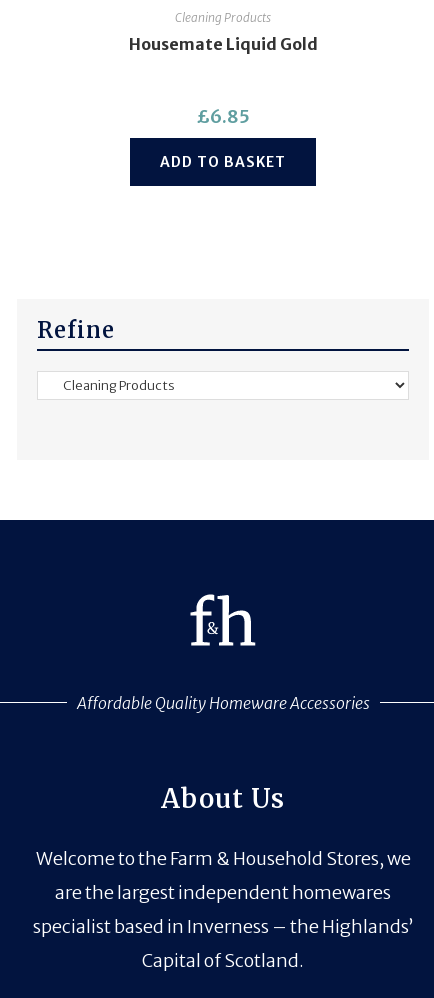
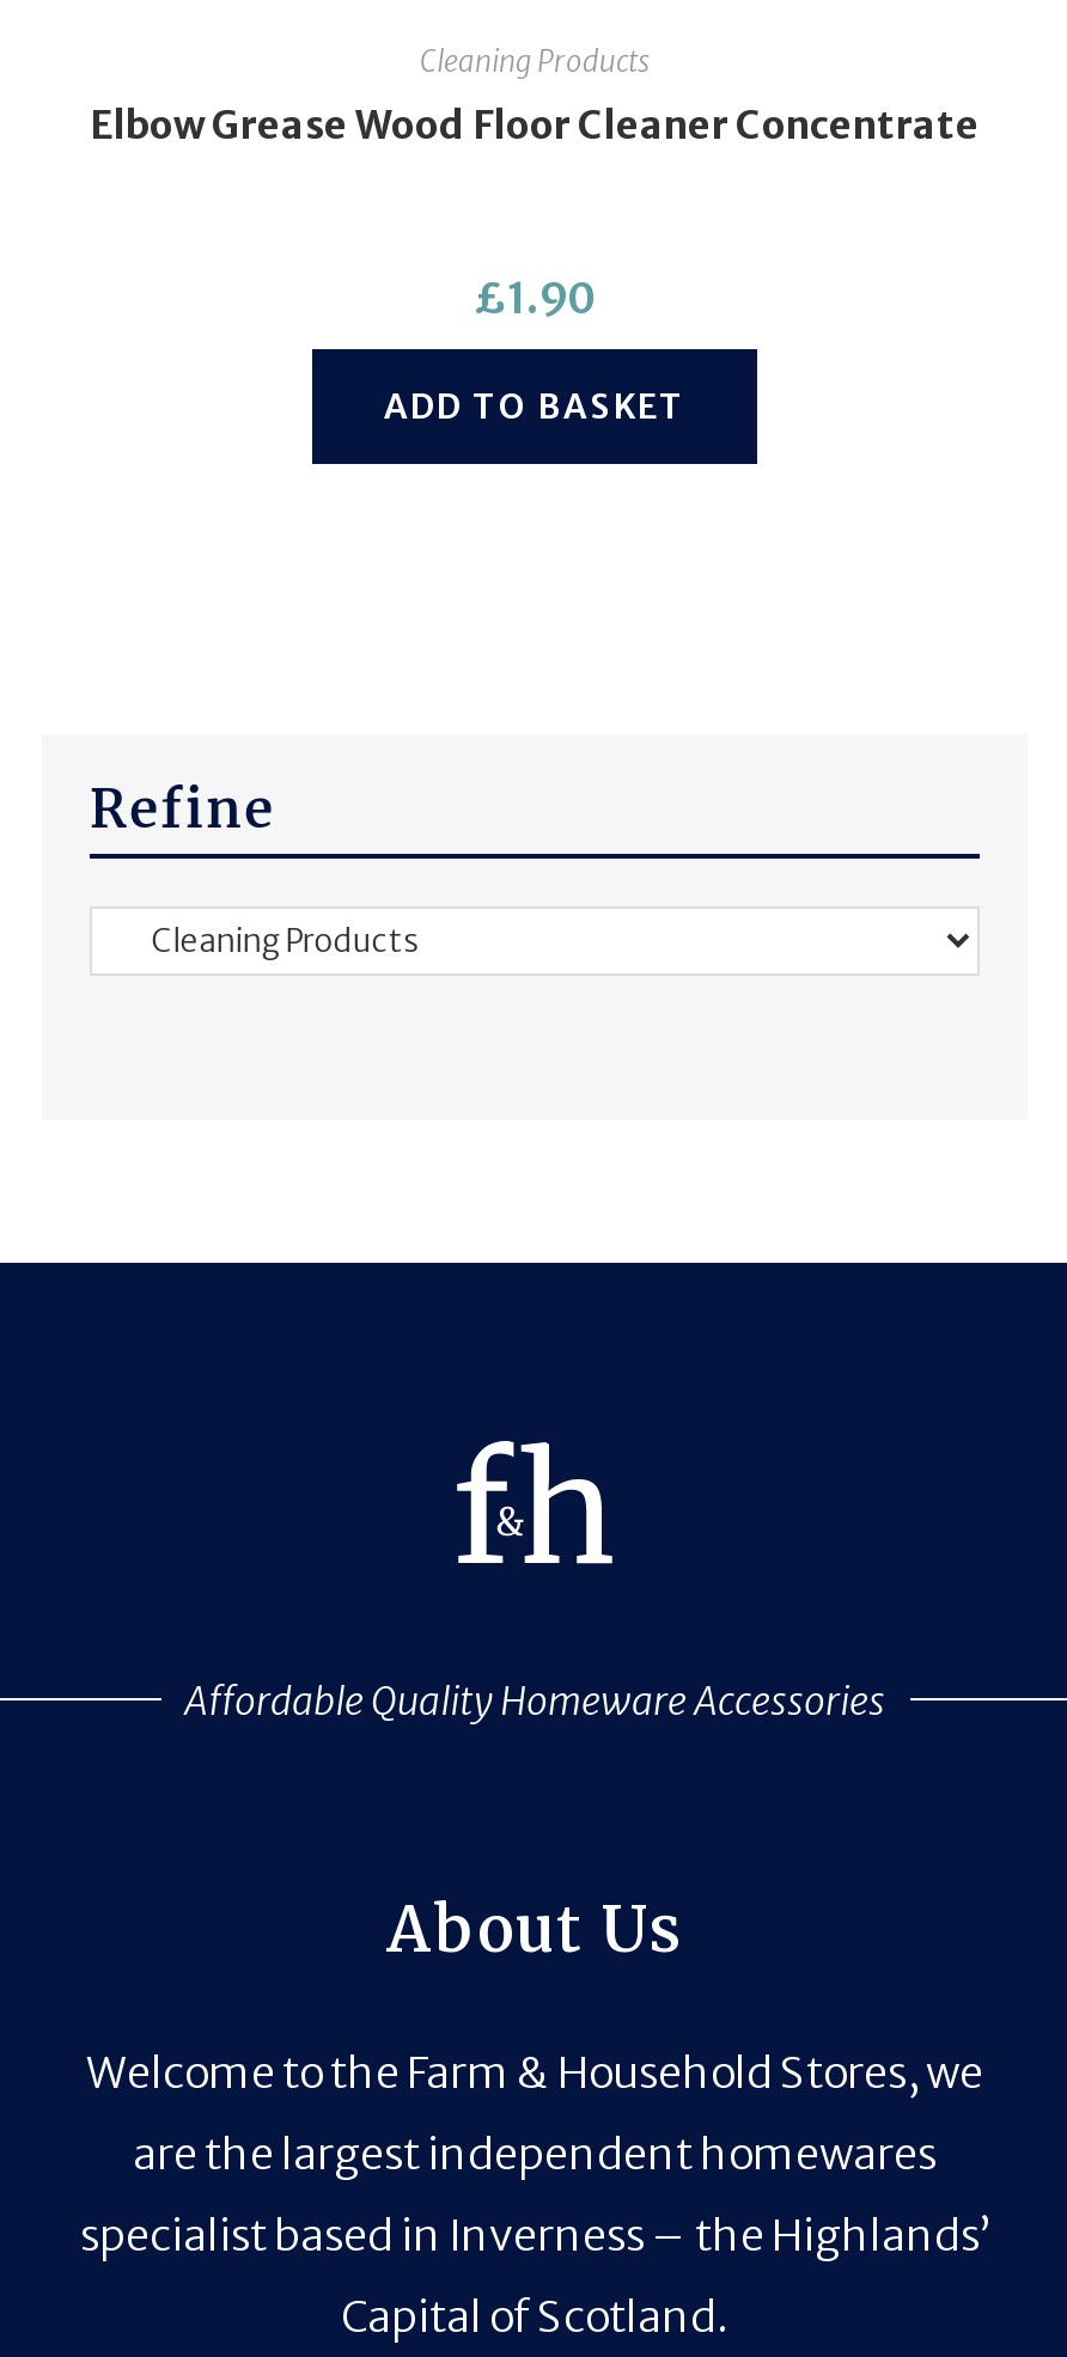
[128,34,317,54] Housemate Liquid Gold -> [90,100,980,148] Elbow Grease Wood Floor Cleaner Concentrate
[196,105,250,128] £6.85 -> [474,270,596,325] £1.90

